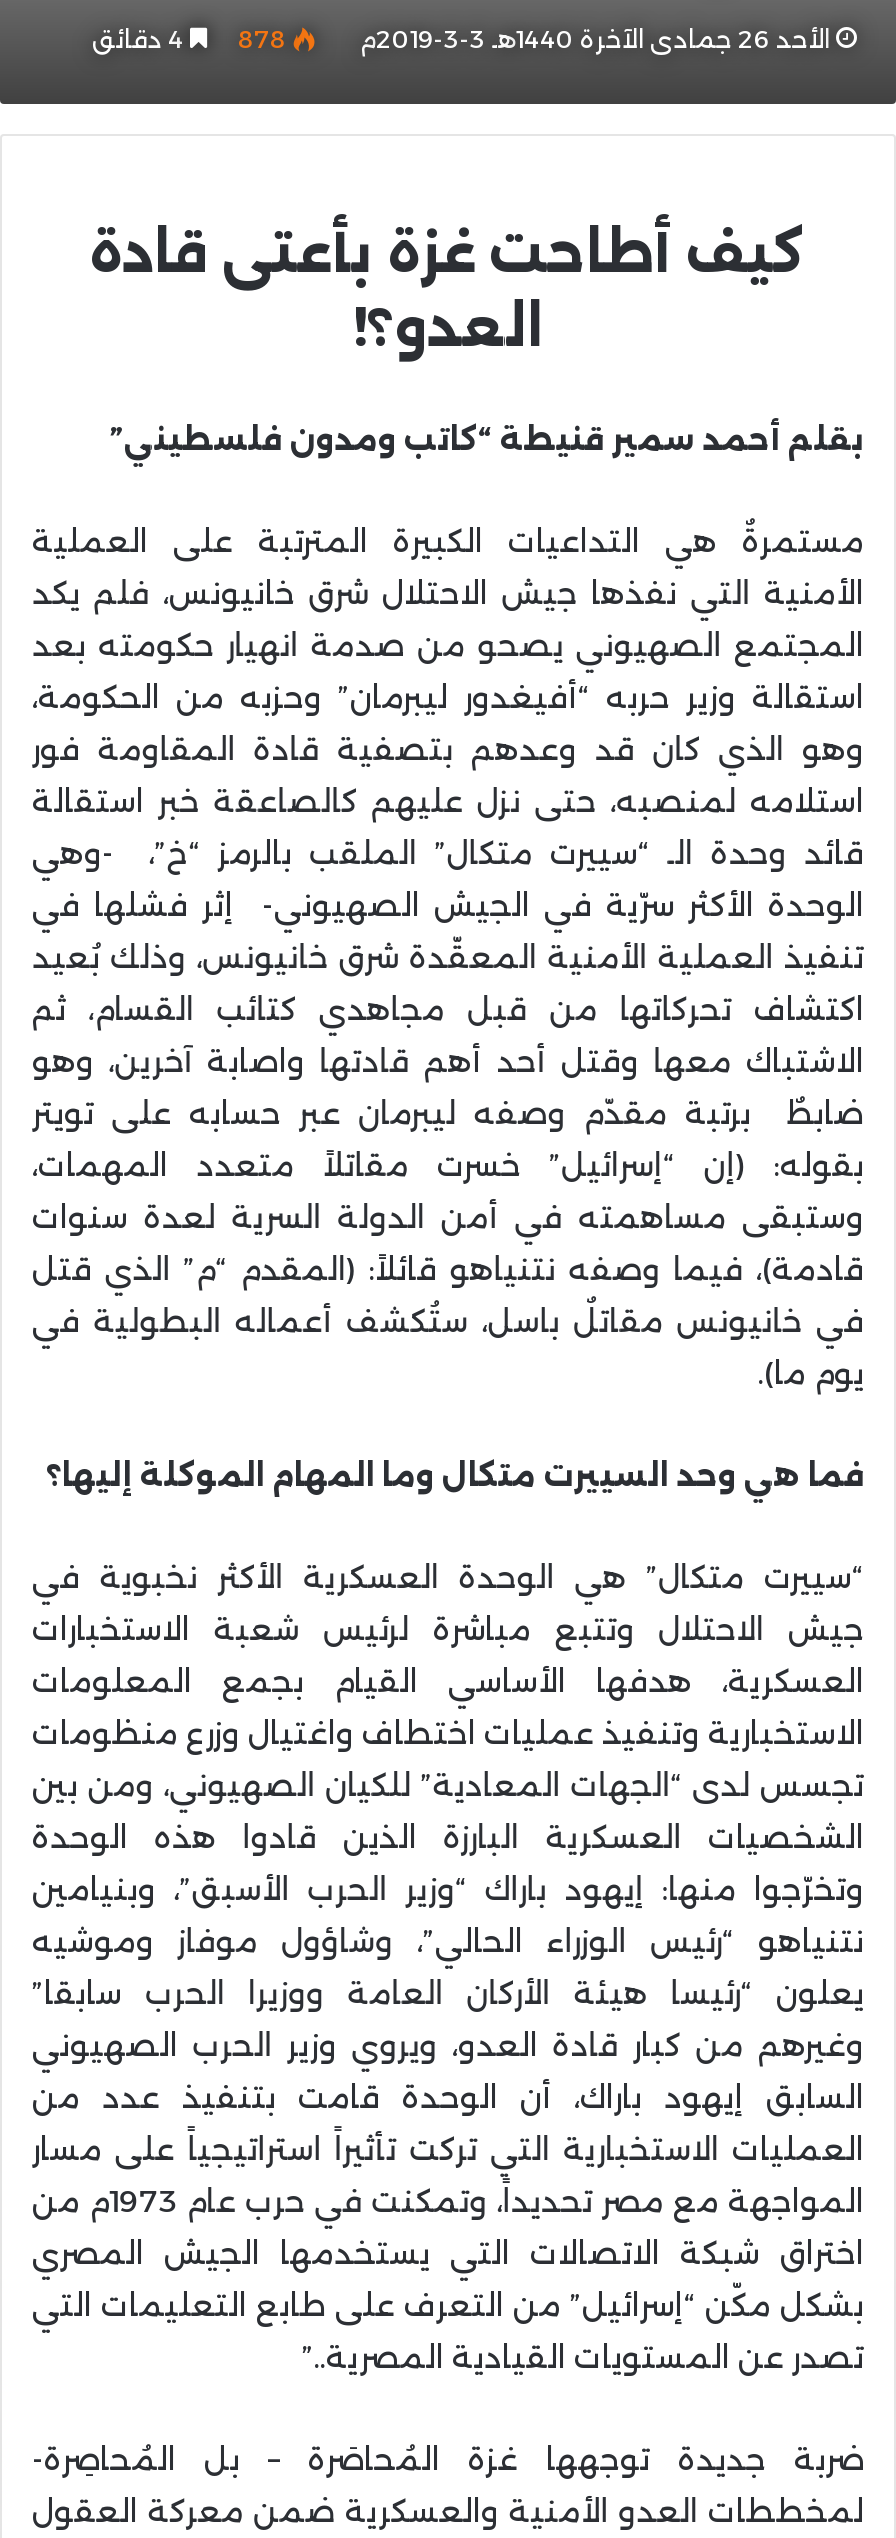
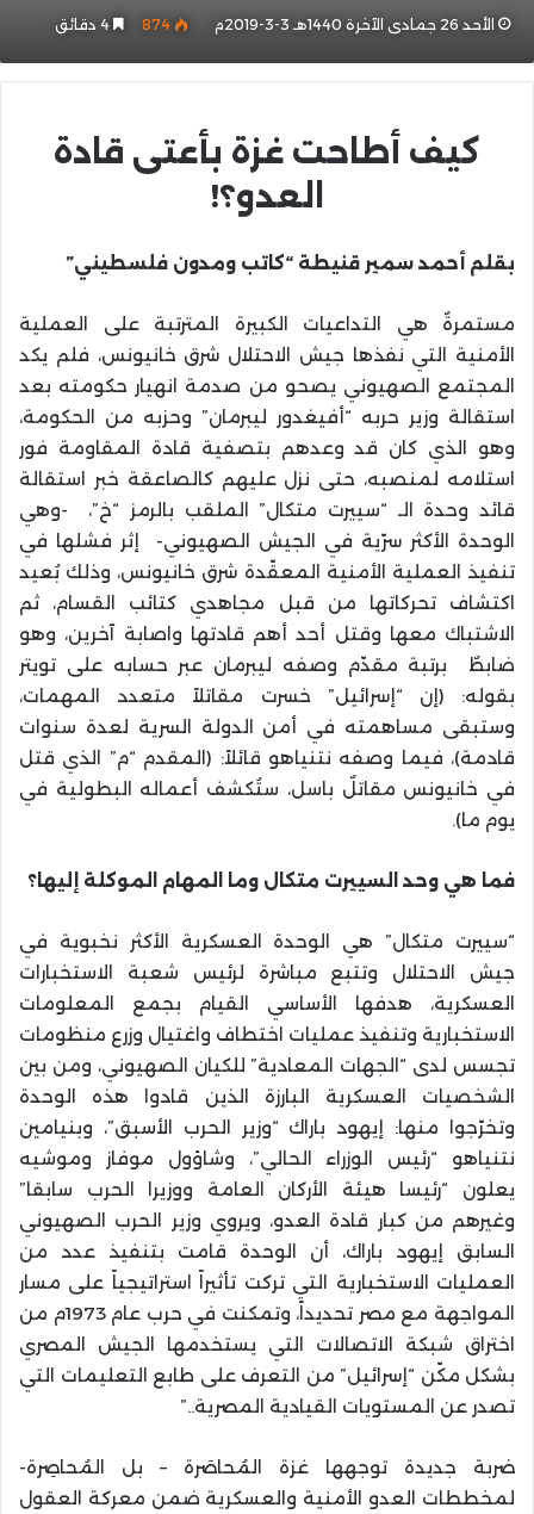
[238,24,286,54] 878 -> [142,15,170,33] 874

